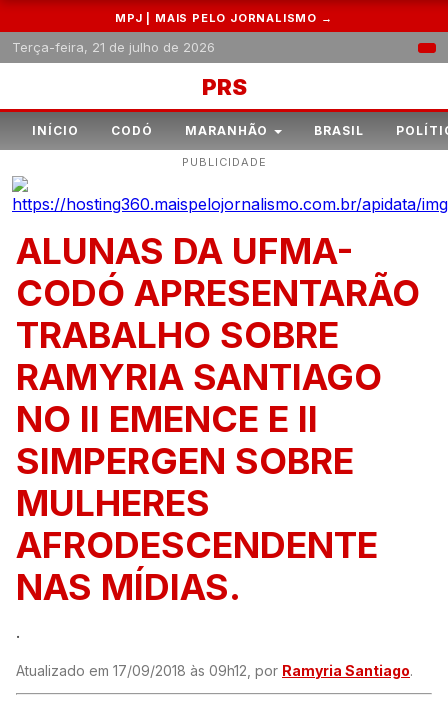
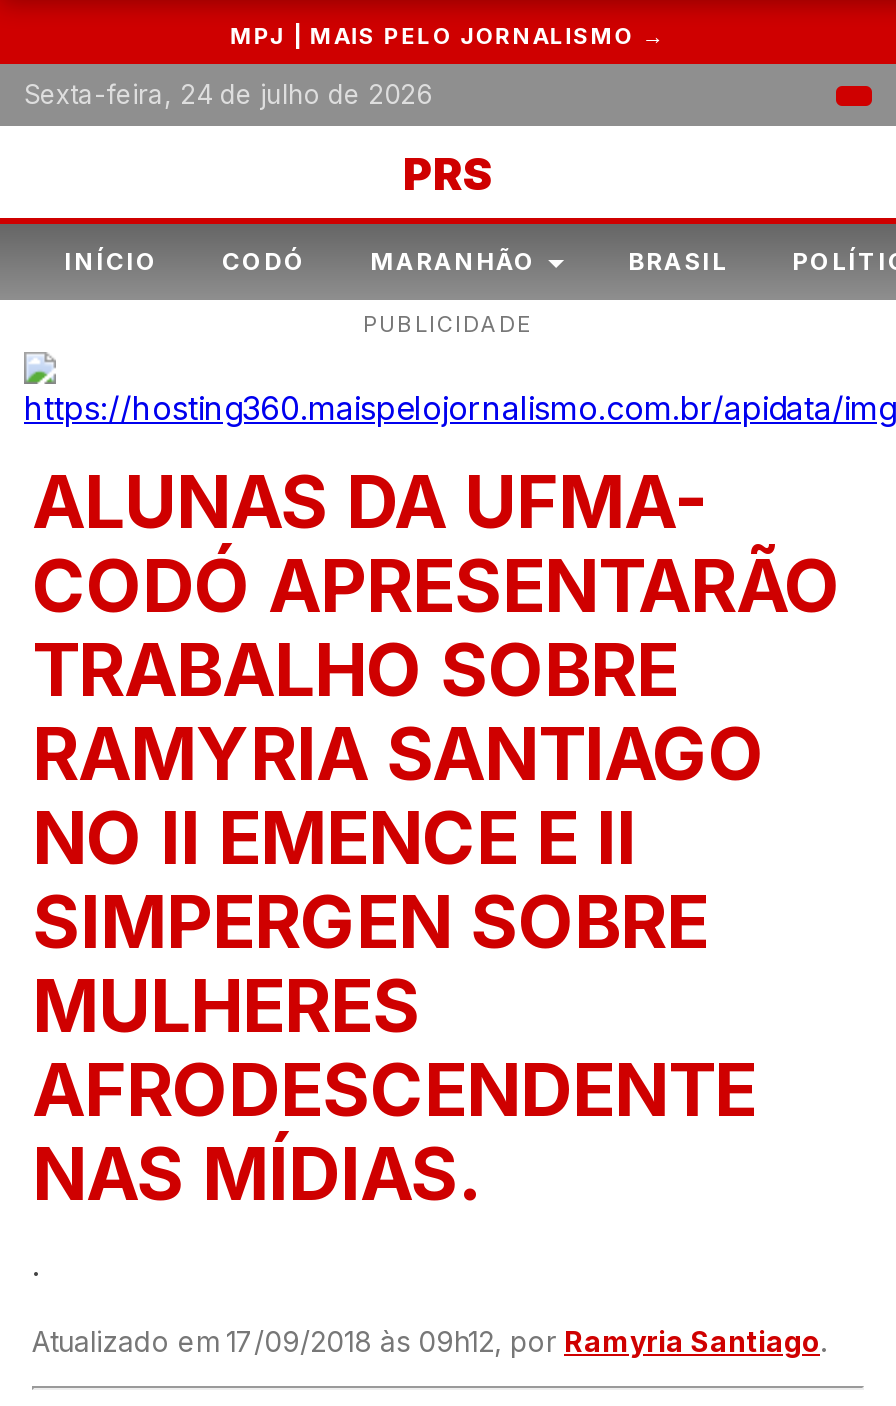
[12,39,215,55] Terça-feira, 21 de julho de 2026 -> [24,78,432,110] Sexta-feira, 24 de julho de 2026

